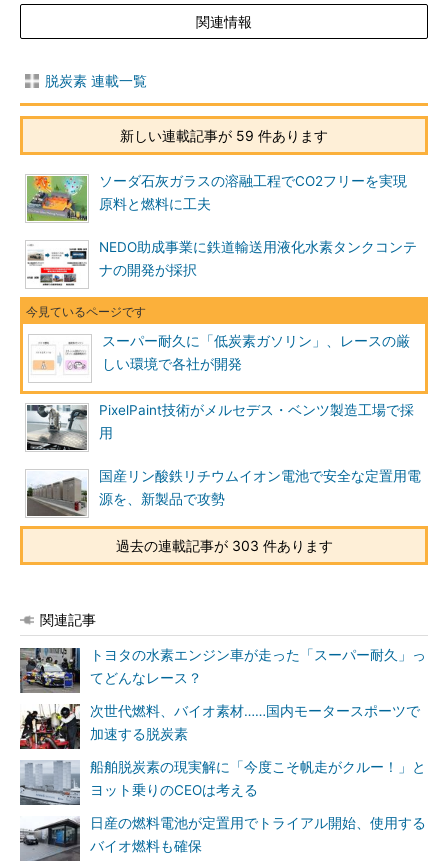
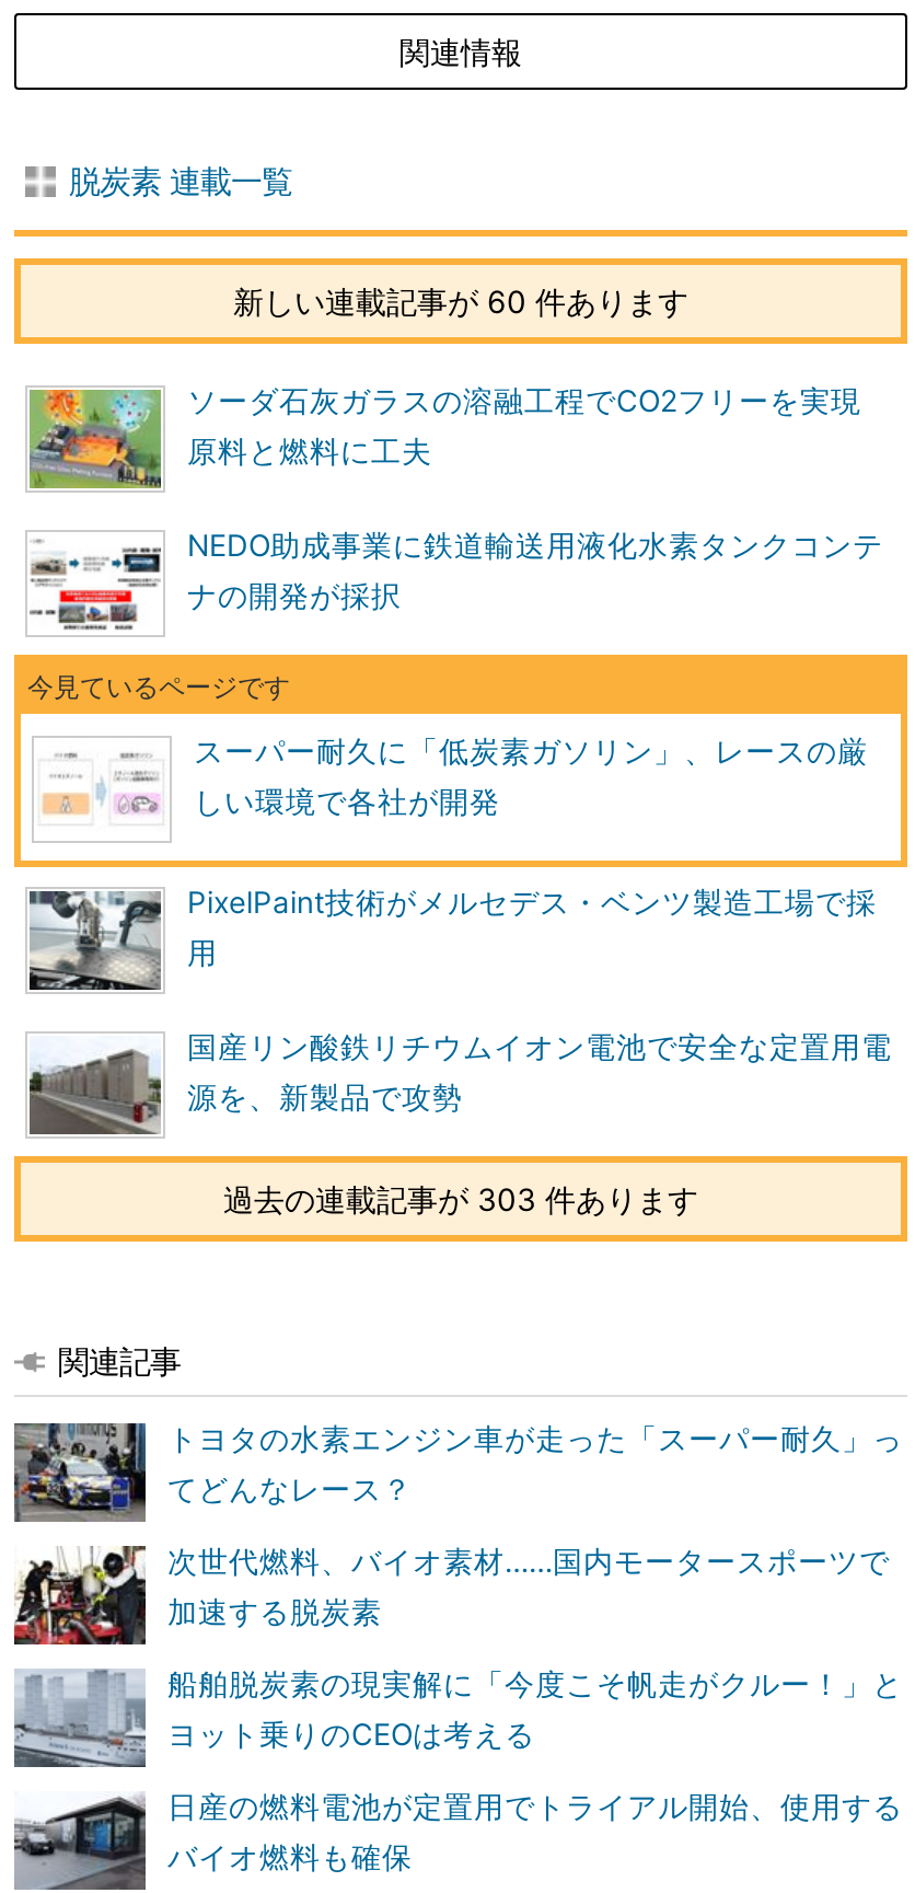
[120,127,328,144] 新しい連載記事が 59 件あります -> [233,282,688,319] 新しい連載記事が 60 件あります

